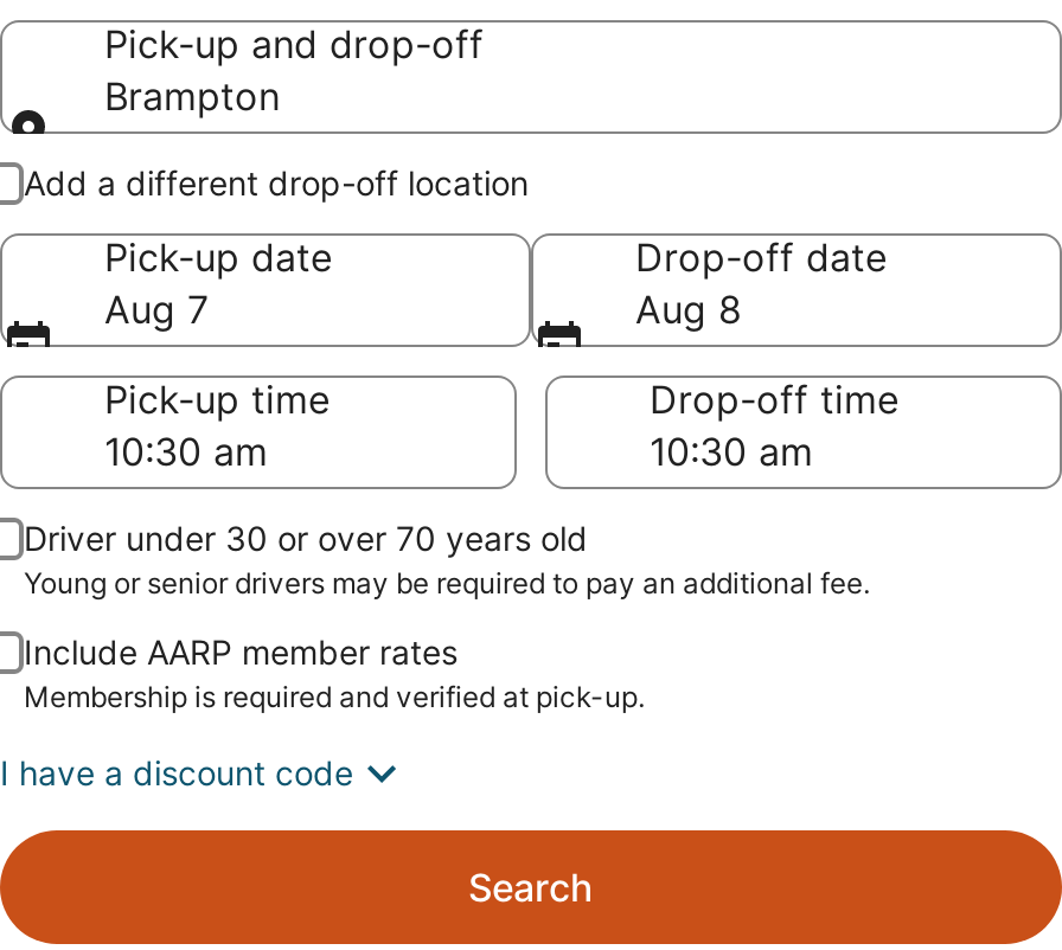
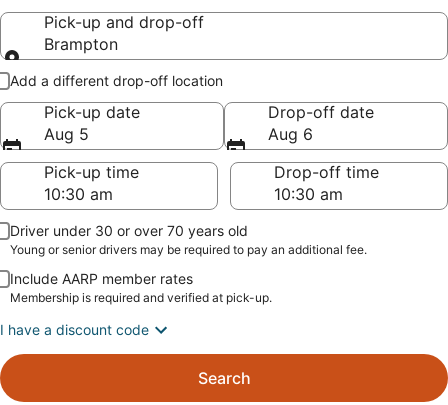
[104,285,209,333] Aug 7 -> [44,124,89,144] Aug 5
[635,285,742,333] Aug 8 -> [268,124,313,144] Aug 6

